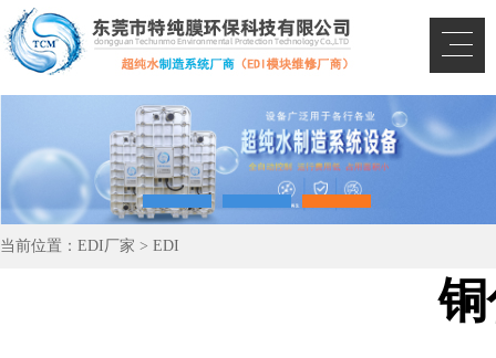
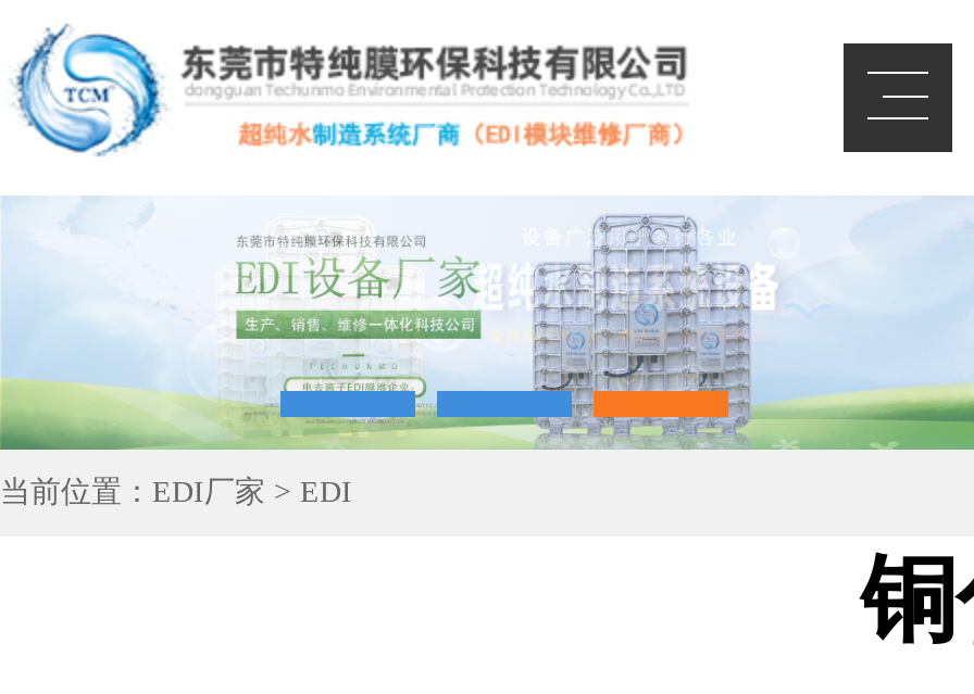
[3,95,493,225] [image] -> [7,198,967,452] [image]

